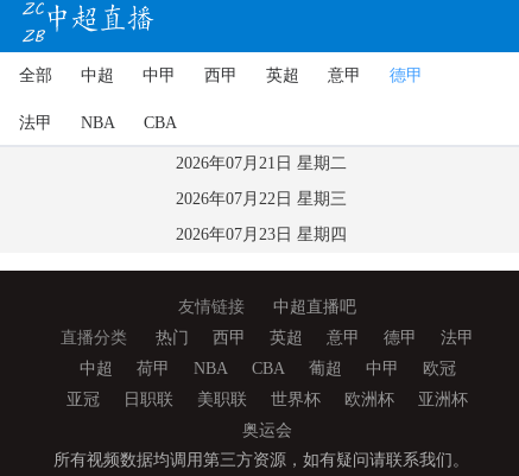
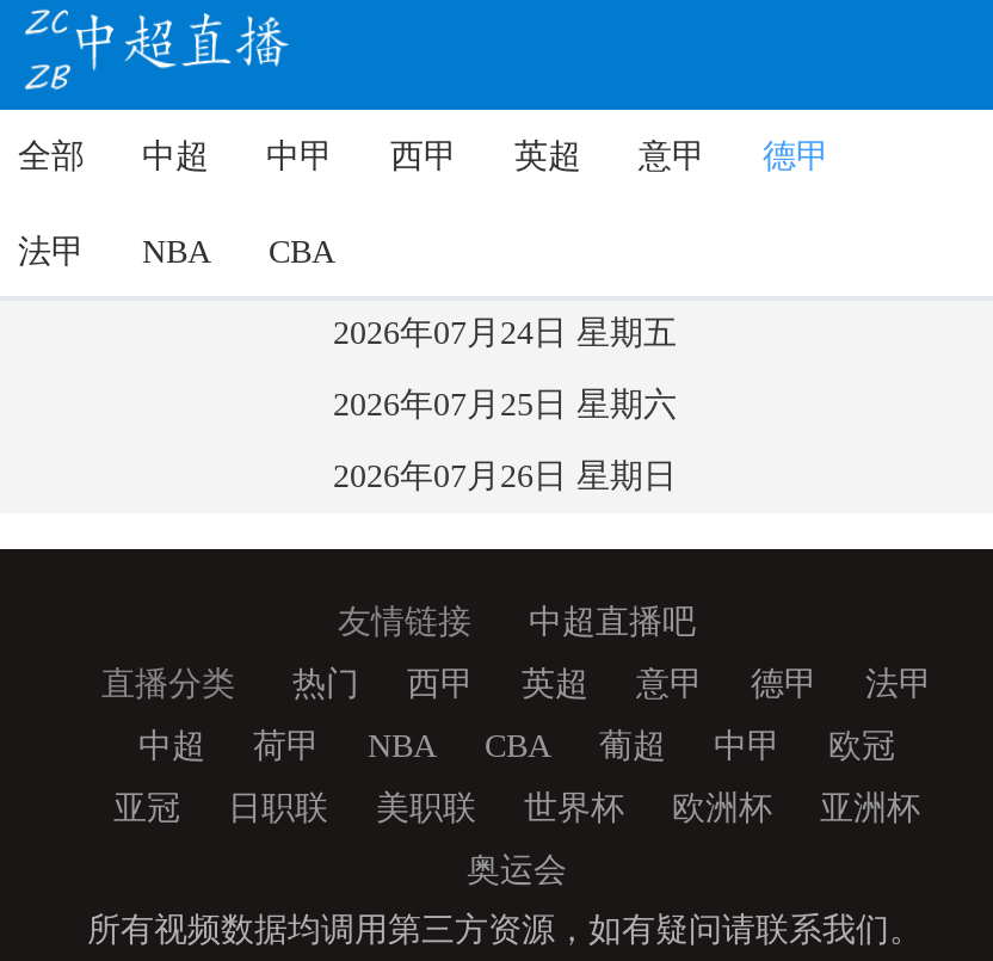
[176,154,347,172] 2026年07月21日 星期二 -> [333,315,677,351] 2026年07月24日 星期五
[176,190,347,208] 2026年07月22日 星期三 -> [333,387,677,423] 2026年07月25日 星期六
[176,226,347,243] 2026年07月23日 星期四 -> [333,458,677,494] 2026年07月26日 星期日

